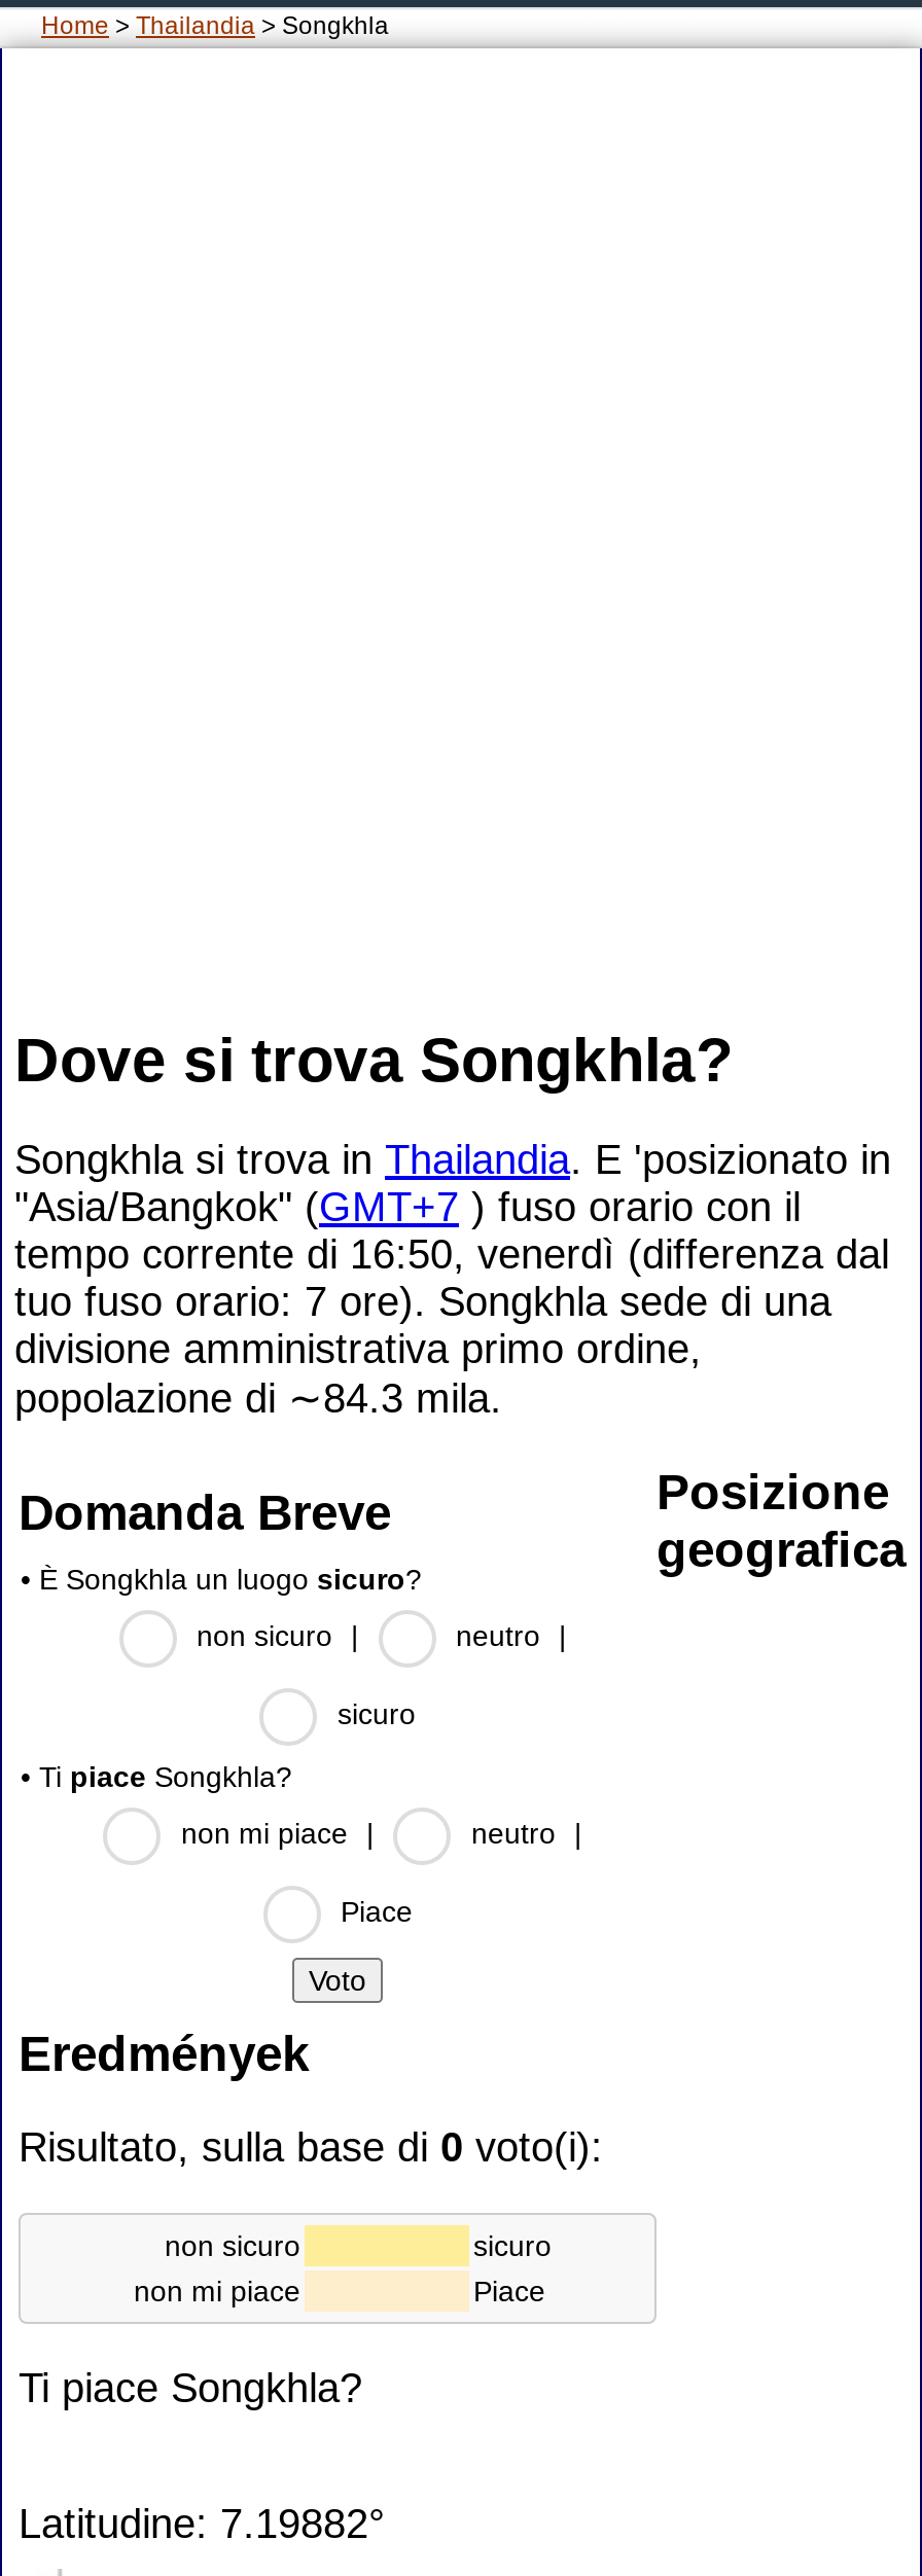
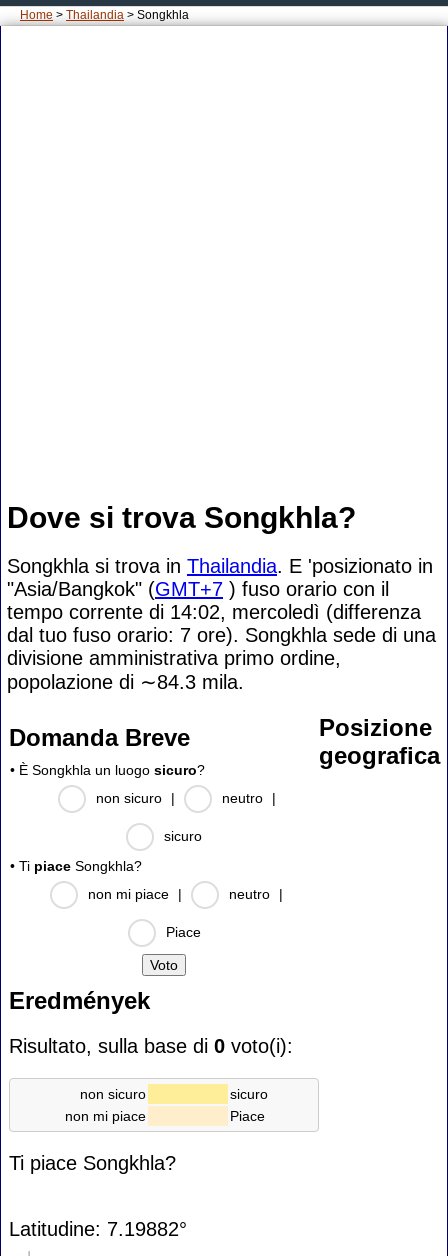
[14,1231,889,1324] tempo corrente di 16:50, venerdì (differenza dal | tuo fuso orario: 7 ore). Songkhla sede di una -> [7,601,436,646] tempo corrente di 14:02, mercoledì (differenza | dal tuo fuso orario: 7 ore). Songkhla sede di una

